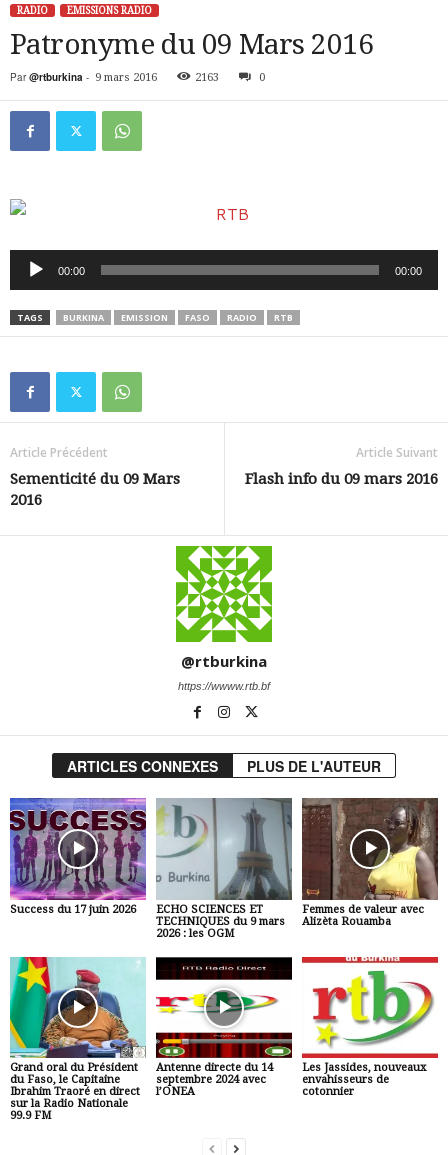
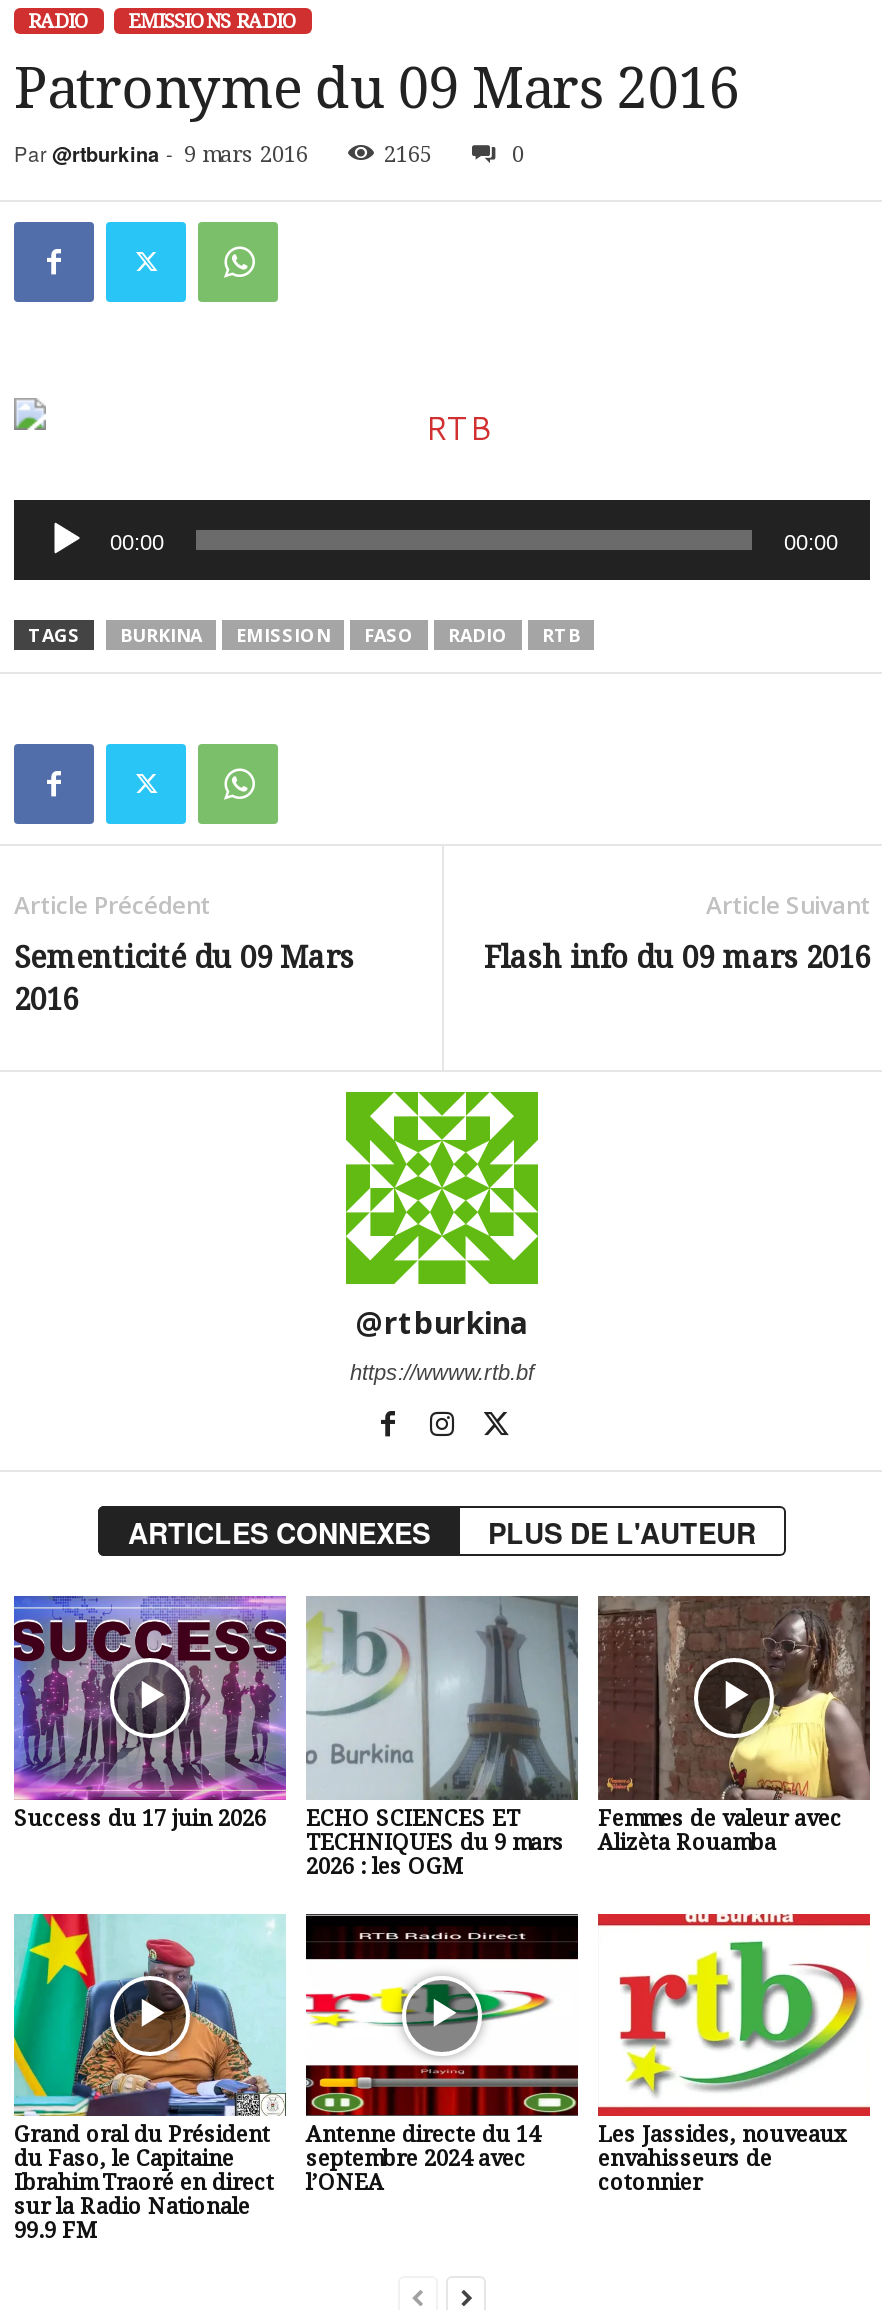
[195,71,219,84] 2163 -> [384,142,432,168] 2165

